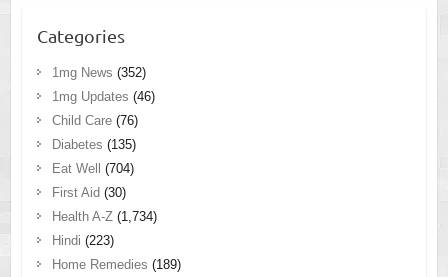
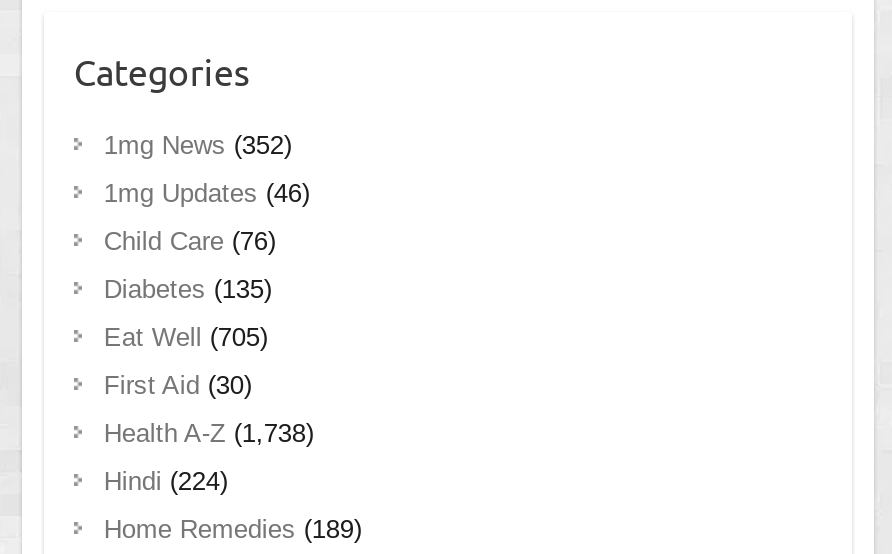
[52,161,134,176] Eat Well (704) -> [104,322,268,352] Eat Well (705)
[52,209,157,224] Health A-Z (1,734) -> [104,418,314,448] Health A-Z (1,738)
[52,233,114,248] Hindi (223) -> [104,466,228,496] Hindi (224)

